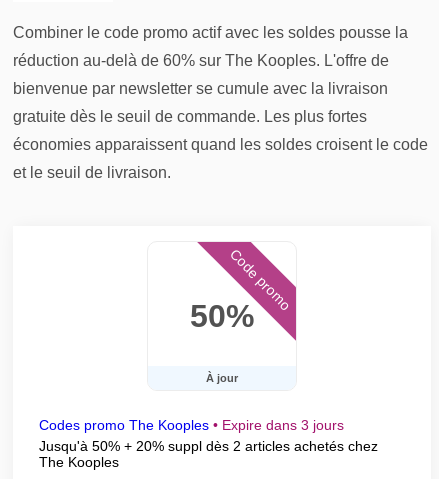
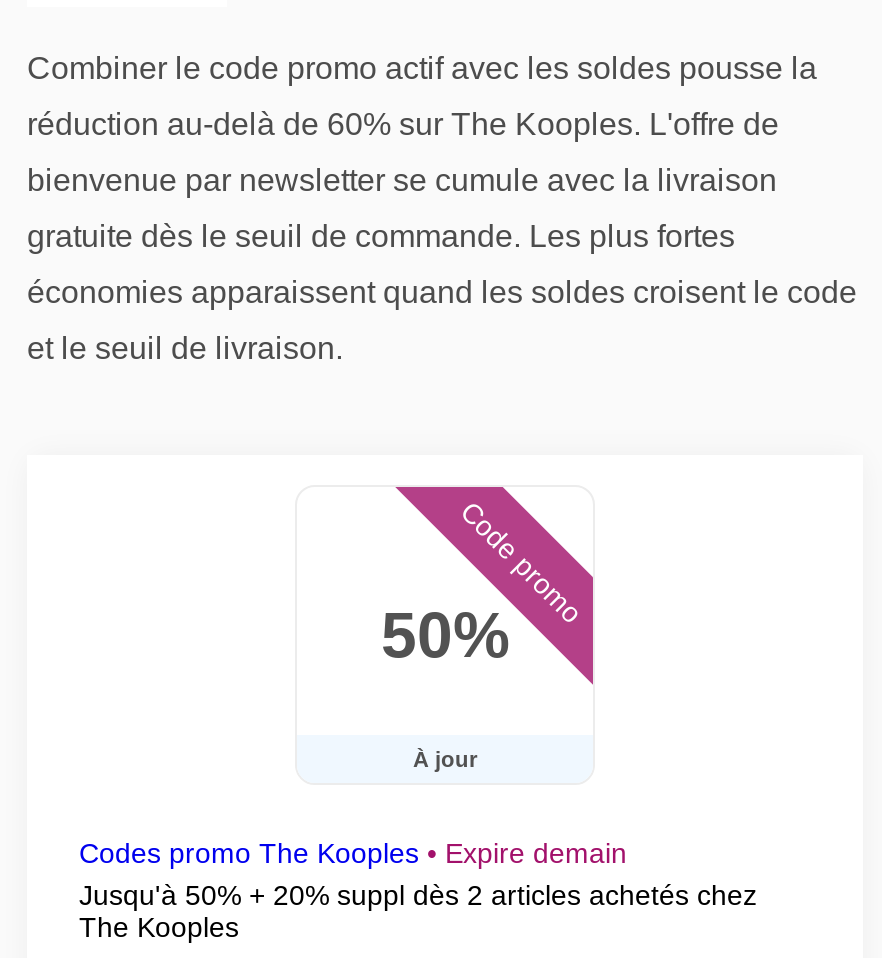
[39,417,344,433] Codes promo The Kooples • Expire dans 3 jours -> [79,837,627,869] Codes promo The Kooples • Expire demain

